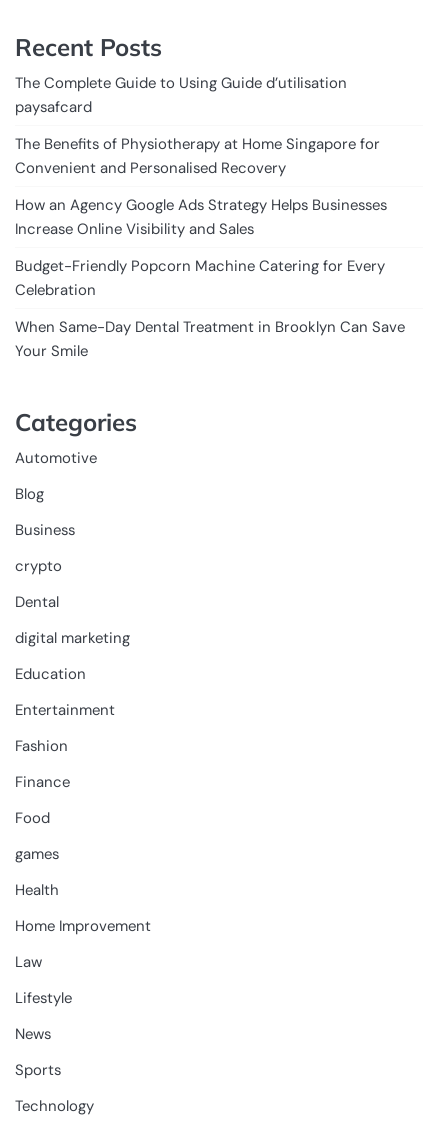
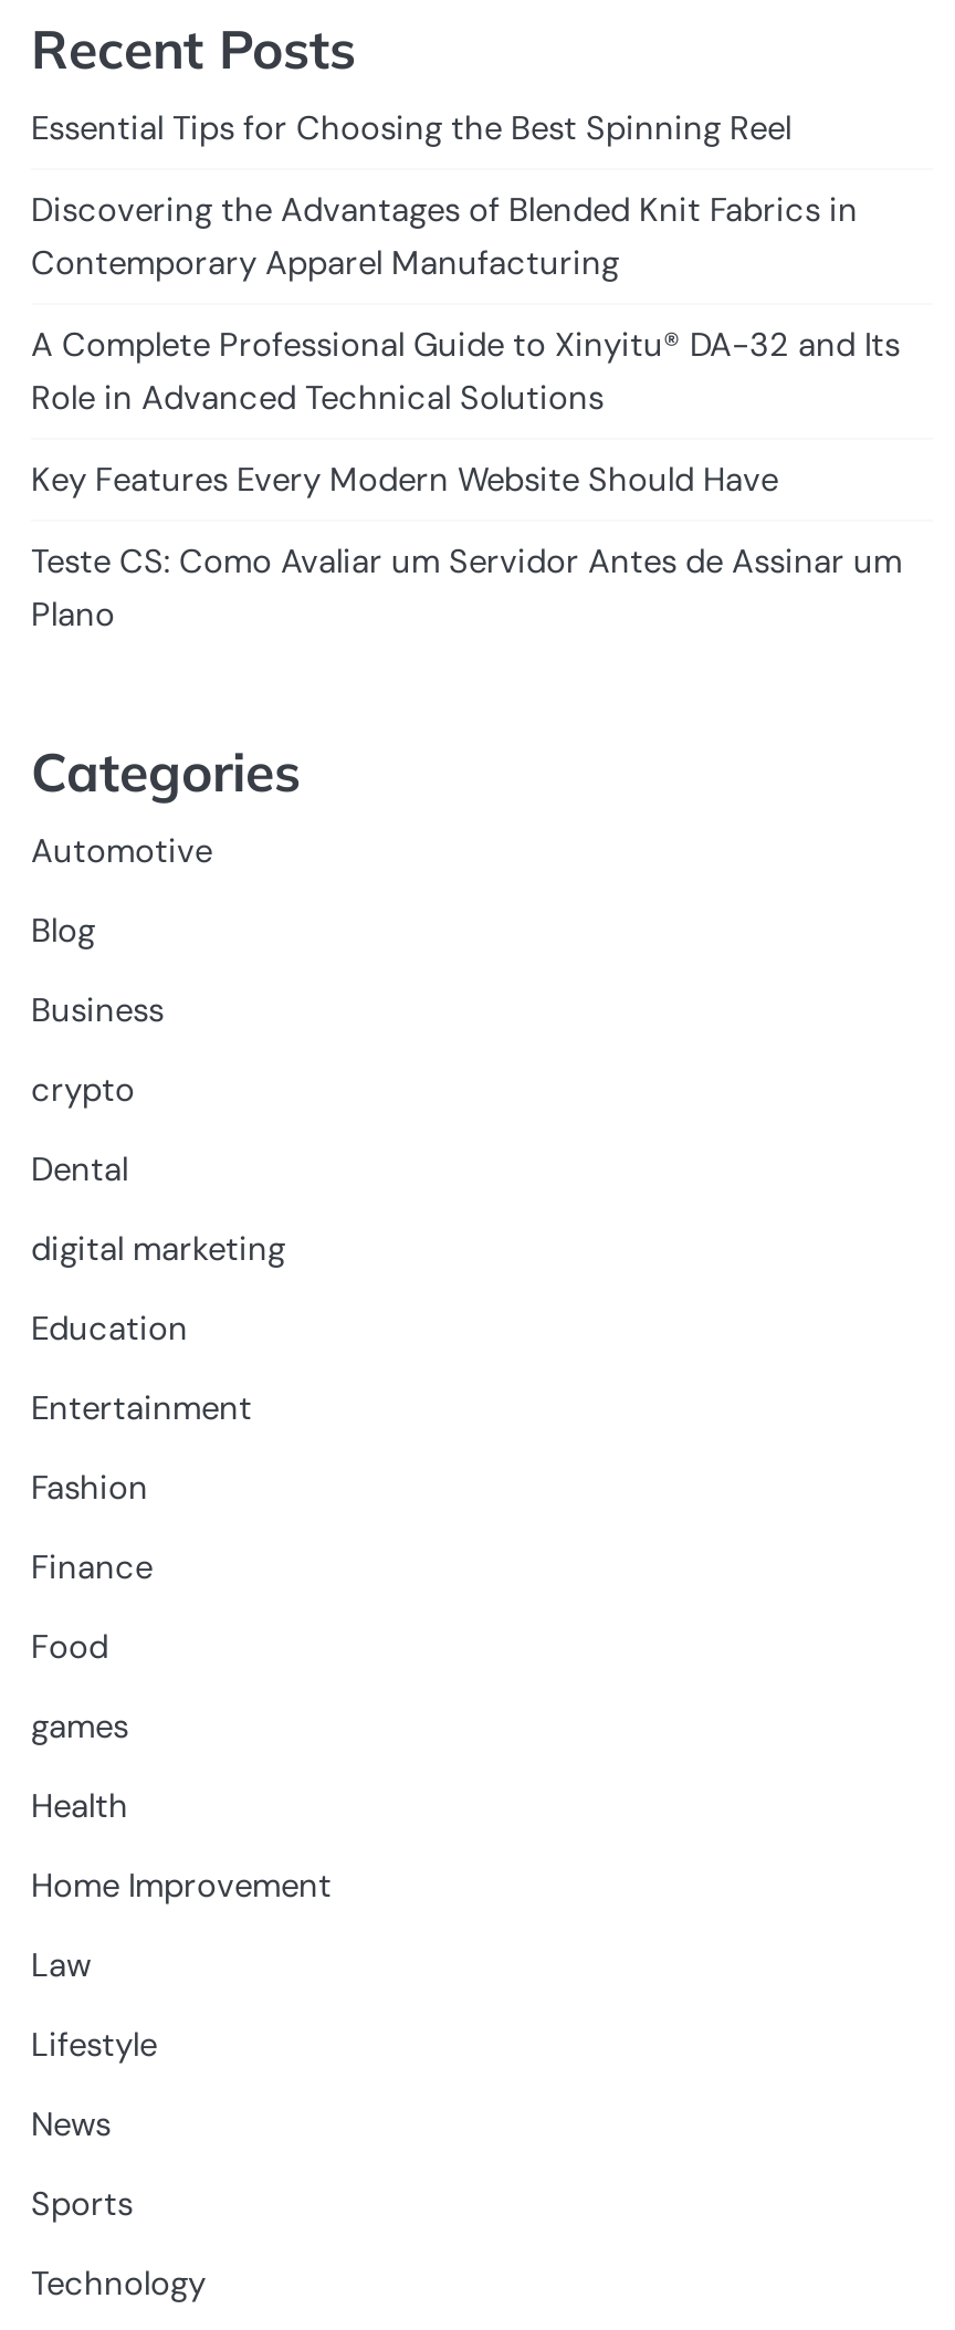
[15,73,347,117] The Complete Guide to Using Guide d’utilisation | paysafcard -> [31,106,791,150] Essential Tips for Choosing the Best Spinning Reel
[15,134,380,178] The Benefits of Physiotherapy at Home Singapore for | Convenient and Personalised Recovery -> [31,188,858,285] Discovering the Advantages of Blended Knit Fabrics in | Contemporary Apparel Manufacturing
[15,195,387,239] How an Agency Google Ads Strategy Helps Businesses | Increase Online Visibility and Sales -> [31,323,900,420] A Complete Professional Guide to Xinyitu® DA-32 and Its | Role in Advanced Technical Solutions
[15,256,385,300] Budget-Friendly Popcorn Machine Catering for Every | Celebration -> [31,457,778,502] Key Features Every Modern Website Should Have
[15,317,405,361] When Same-Day Dental Treatment in Brooklyn Can Save | Your Smile -> [31,539,902,636] Teste CS: Como Avaliar um Servidor Antes de Assinar um | Plano

